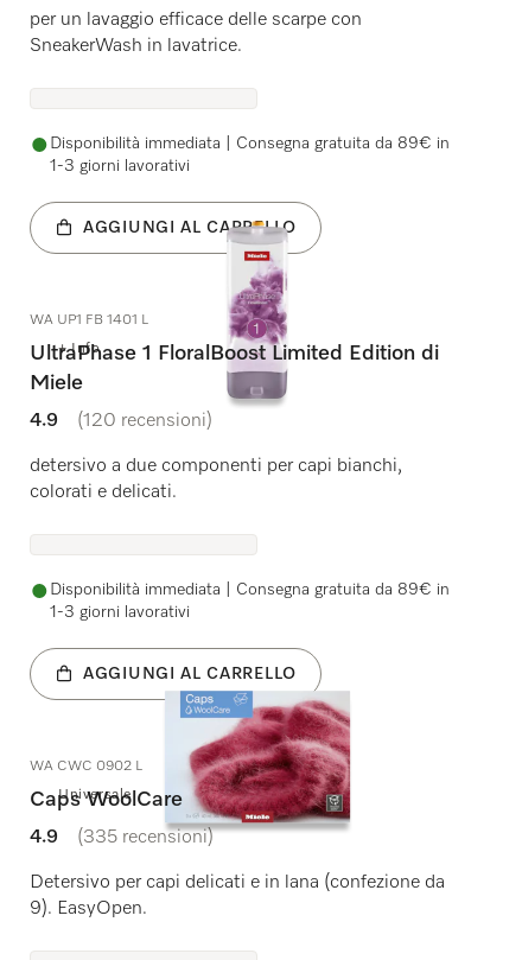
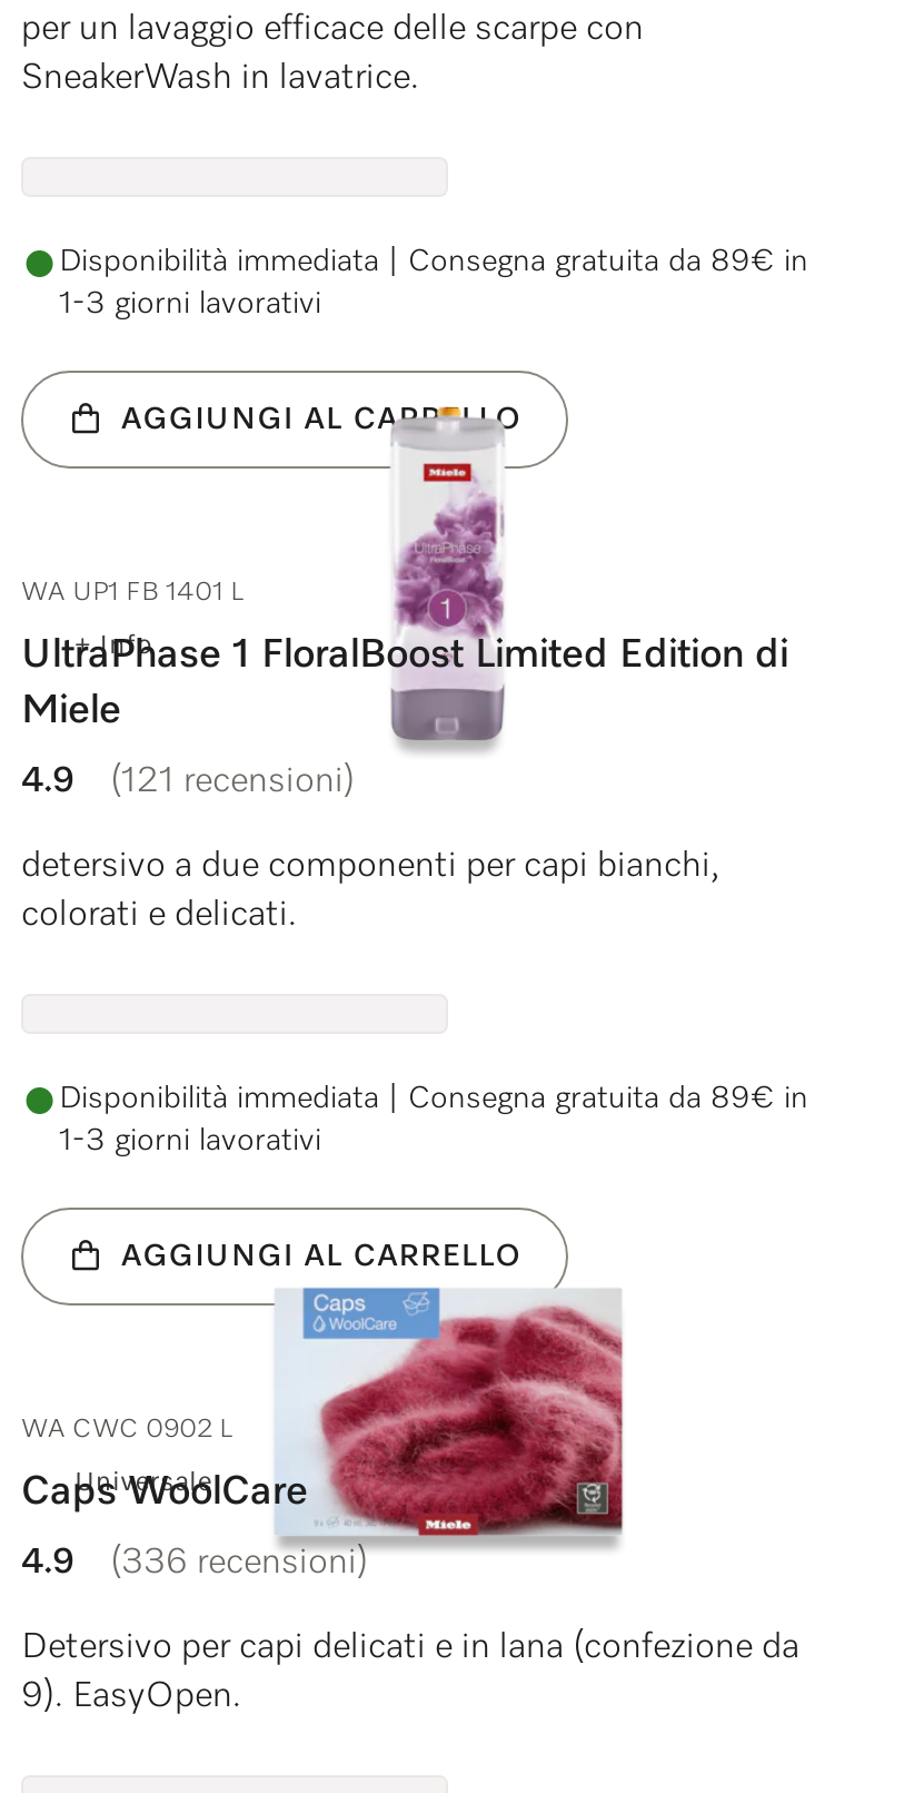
[30,412,212,431] 4.9 (120 recensioni) -> [21,765,355,800] 4.9 (121 recensioni)
[30,828,214,847] 4.9 (335 recensioni) -> [21,1546,368,1582] 4.9 (336 recensioni)

